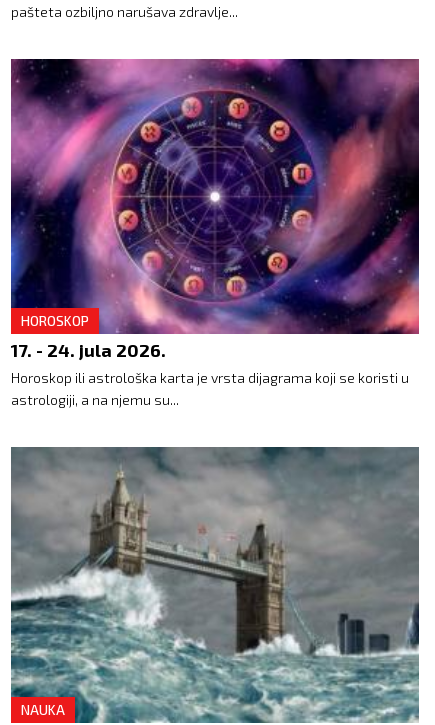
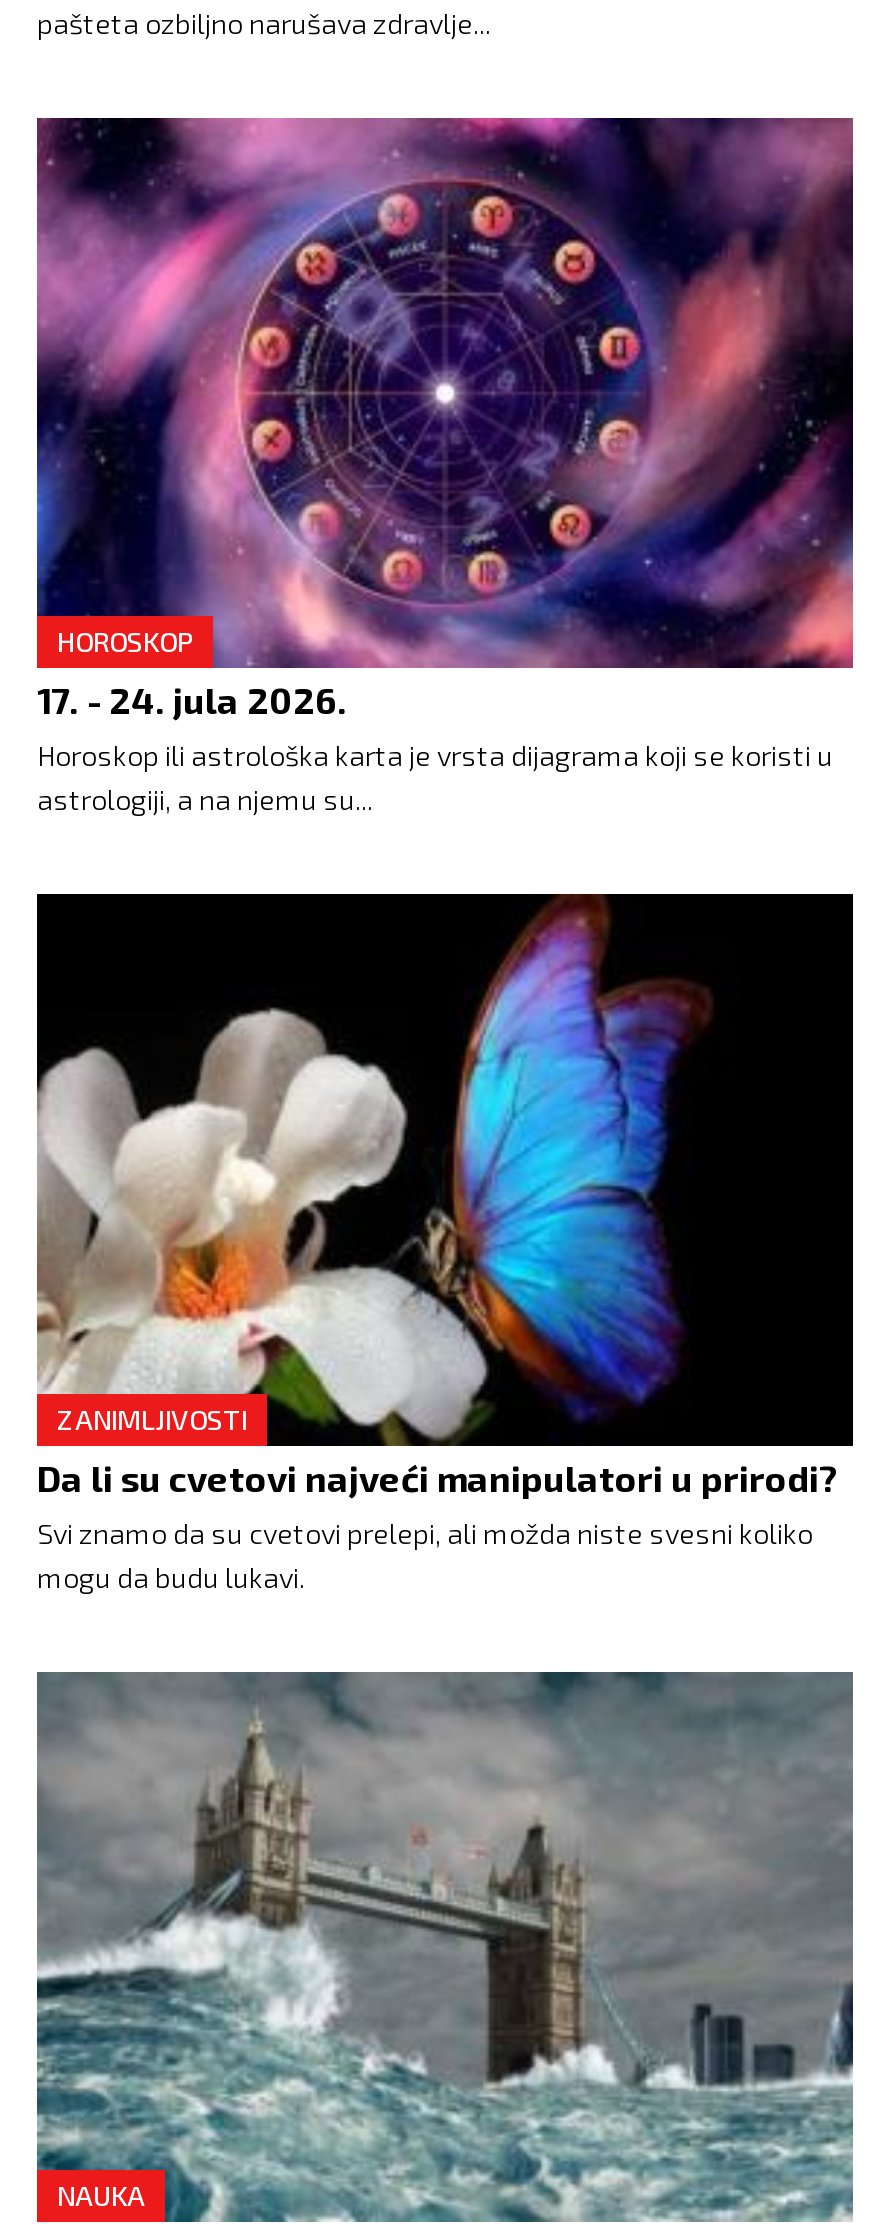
none -> [35,894,855,1593] [image] | ZANIMLJIVOSTI | Da li su cvetovi najveći manipulatori u prirodi? | Svi znamo da su cvetovi prelepi, ali možda niste svesni koliko | mogu da budu lukavi.

